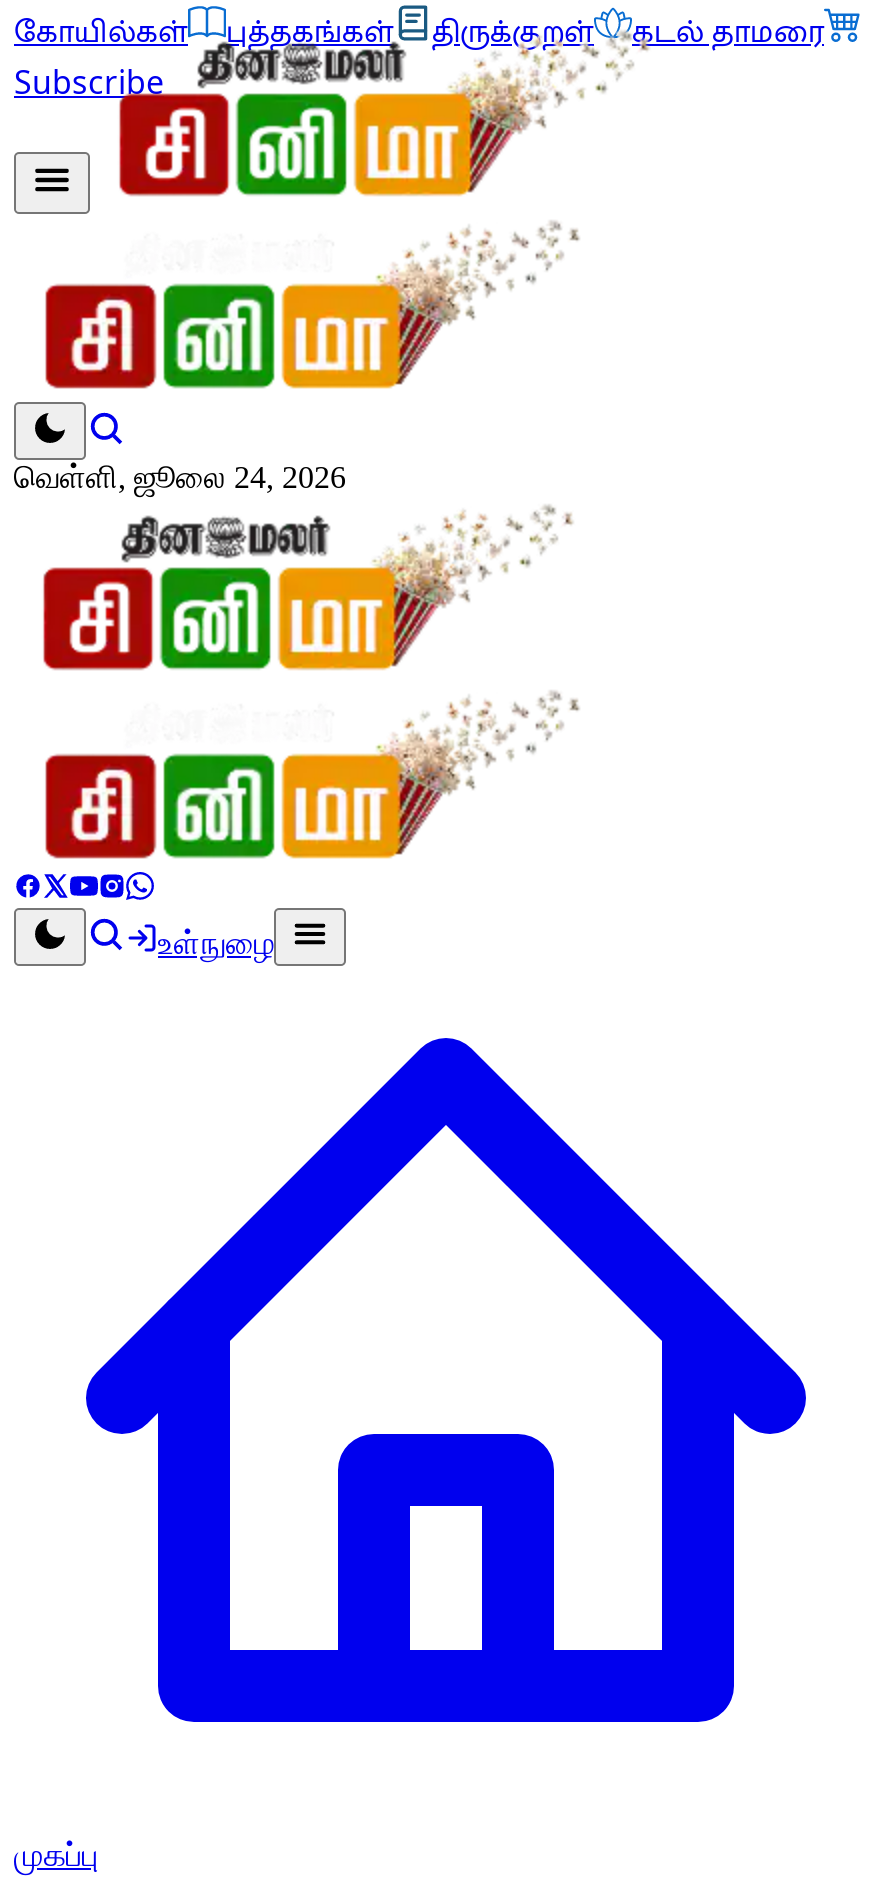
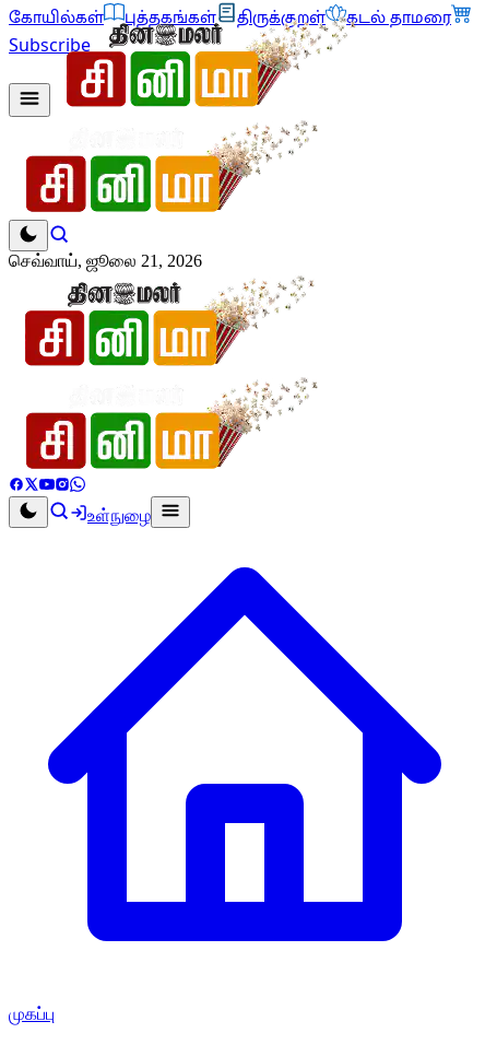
[14,460,346,494] வெள்ளி, ஜூலை 24, 2026 -> [9,251,202,270] செவ்வாய், ஜூலை 21, 2026

